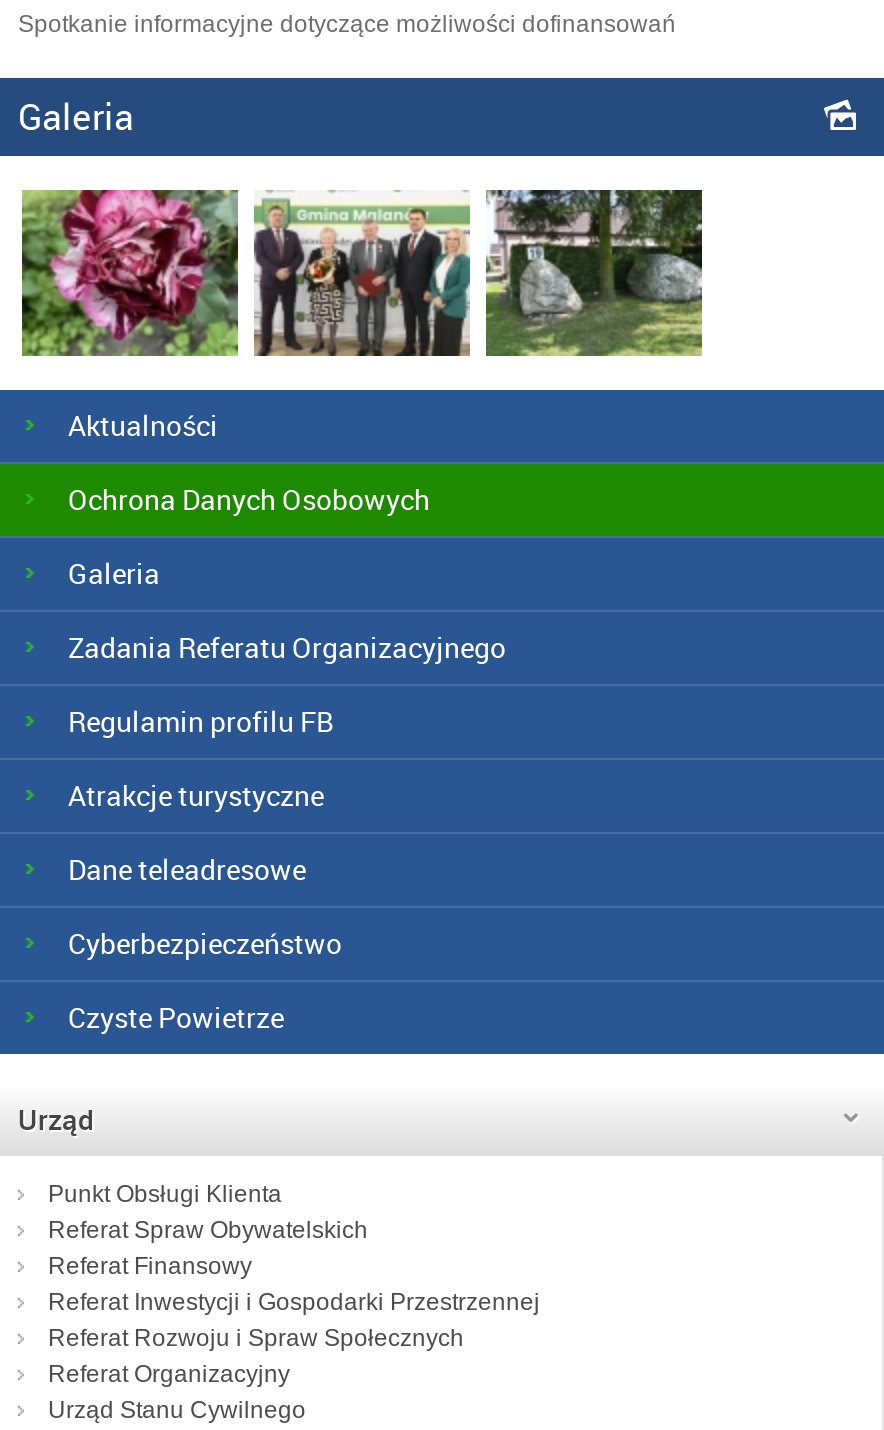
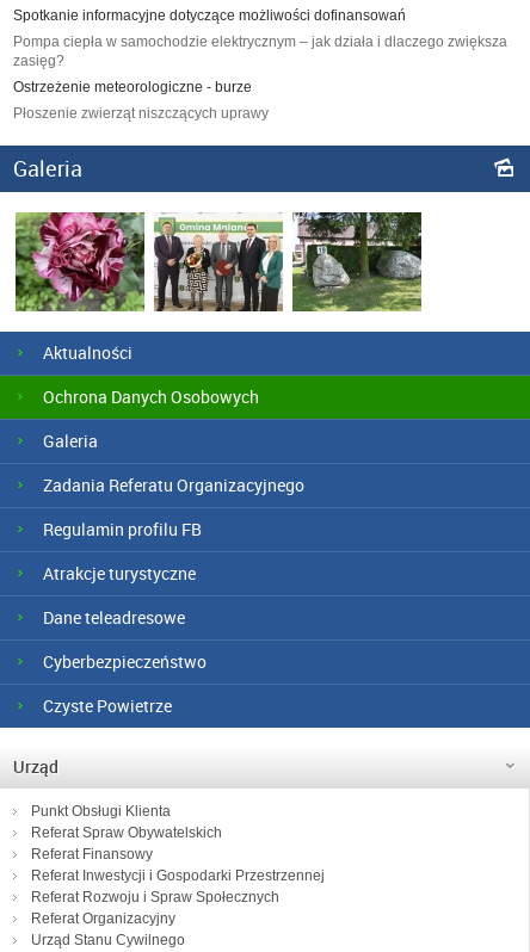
none -> [13,33,507,122] Pompa ciepła w samochodzie elektrycznym – jak działa i dlaczego zwiększa | zasięg? | Ostrzeżenie meteorologiczne - burze | Płoszenie zwierząt niszczących uprawy

